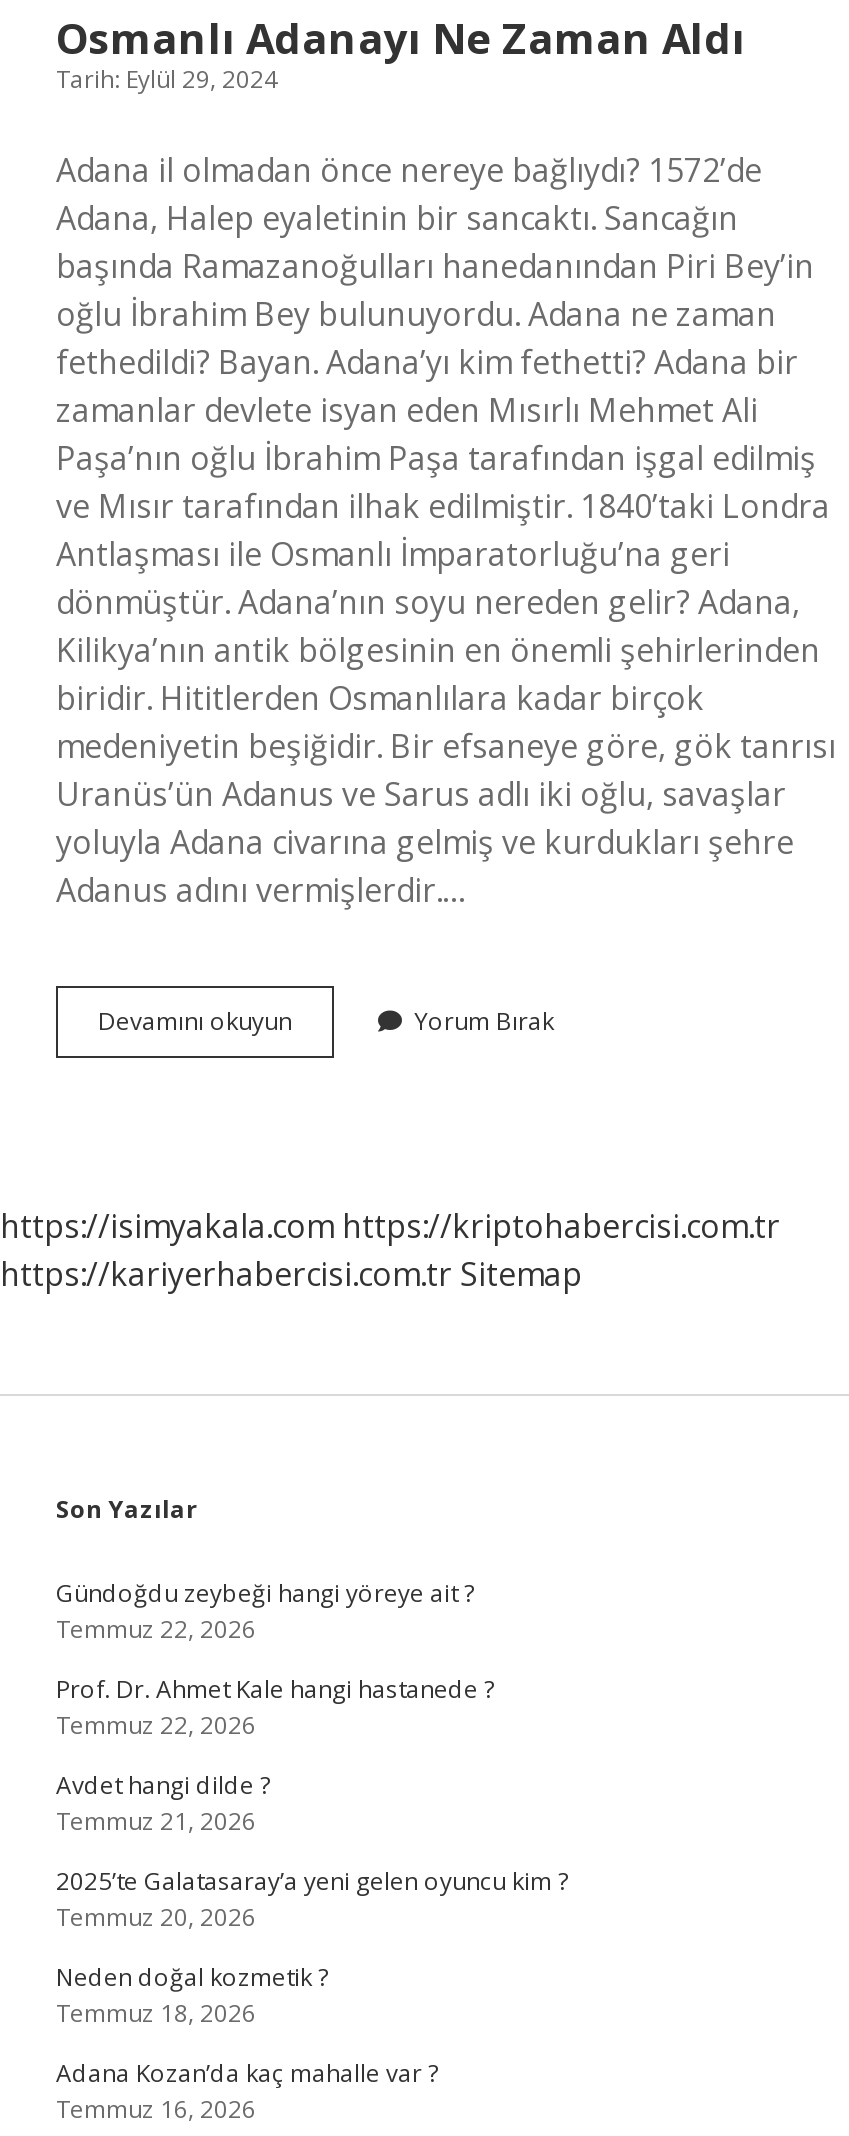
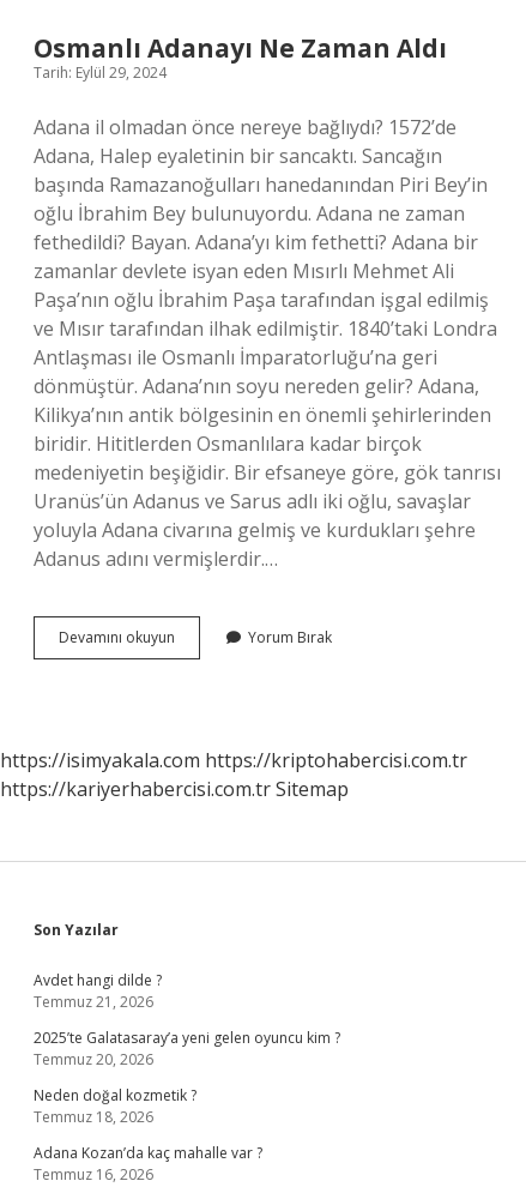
[56,1576,494,1742] Gündoğdu zeybeği hangi yöreye ait ? | Temmuz 22, 2026 | Prof. Dr. Ahmet Kale hangi hastanede ? | Temmuz 22, 2026 -> none

